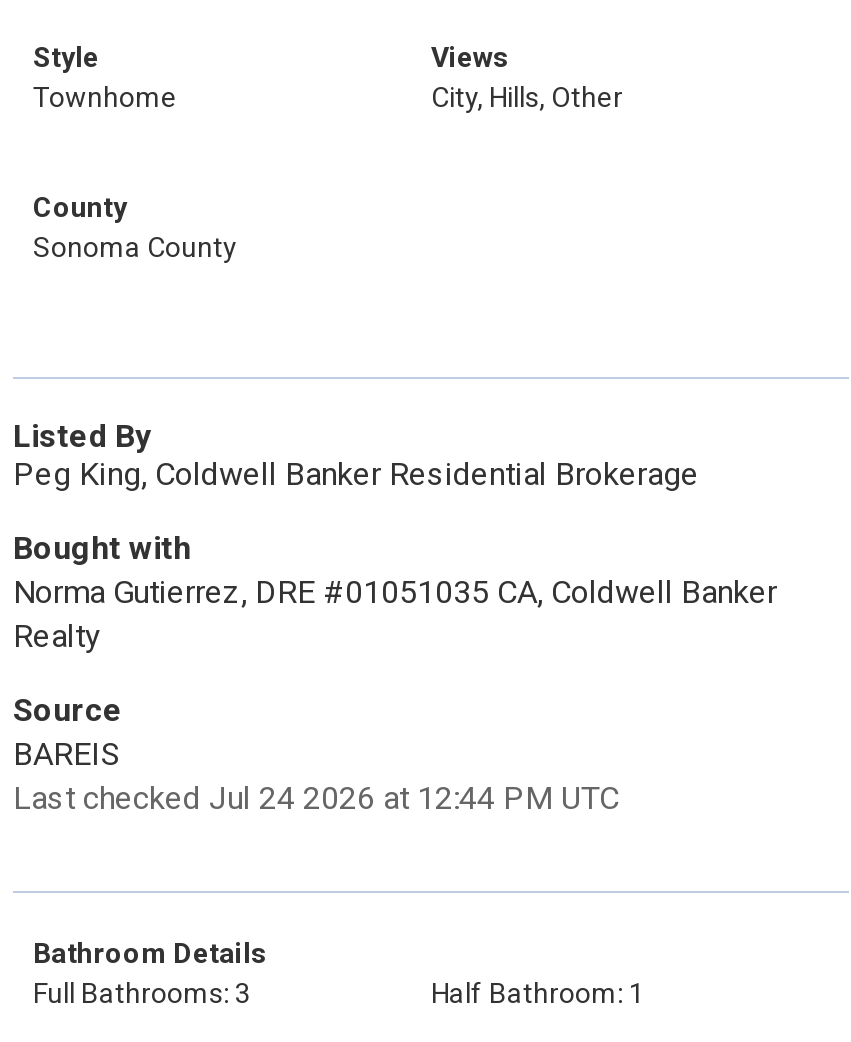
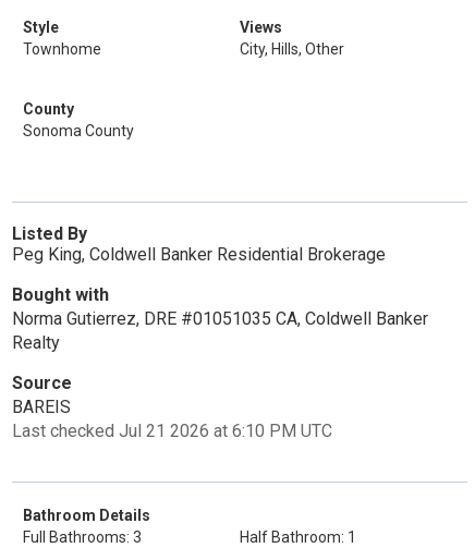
[13,779,619,817] Last checked Jul 24 2026 at 12:44 PM UTC -> [12,421,332,441] Last checked Jul 21 2026 at 6:10 PM UTC

